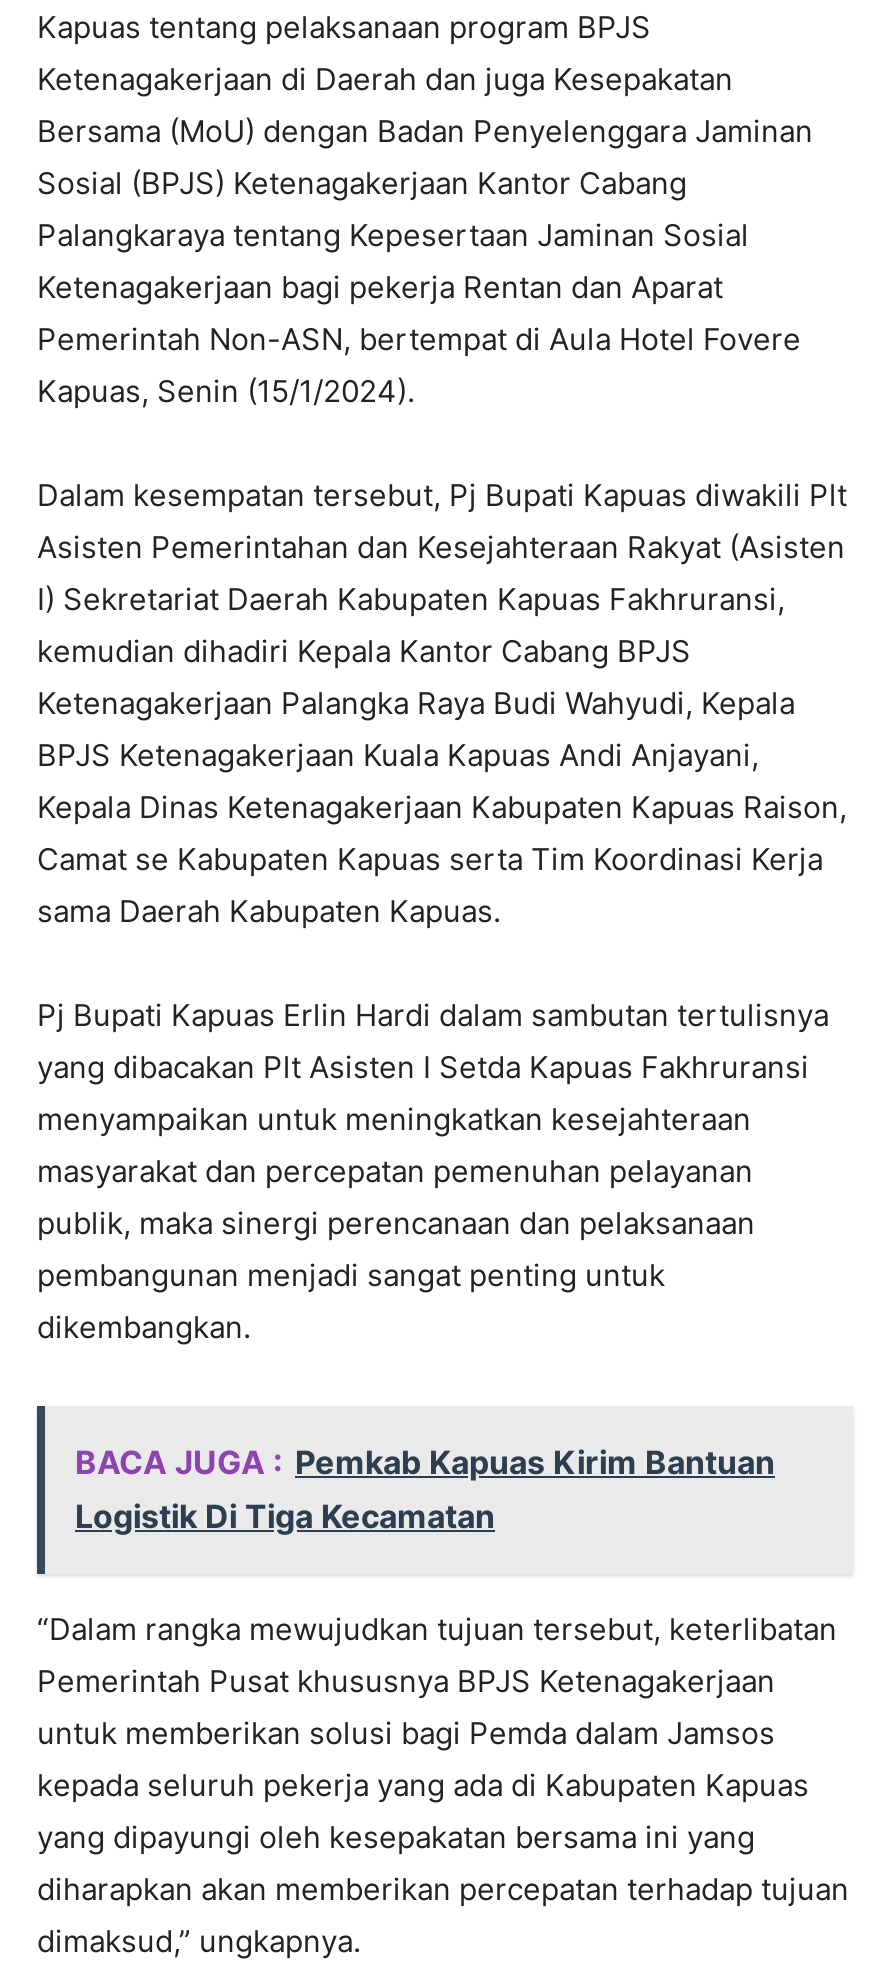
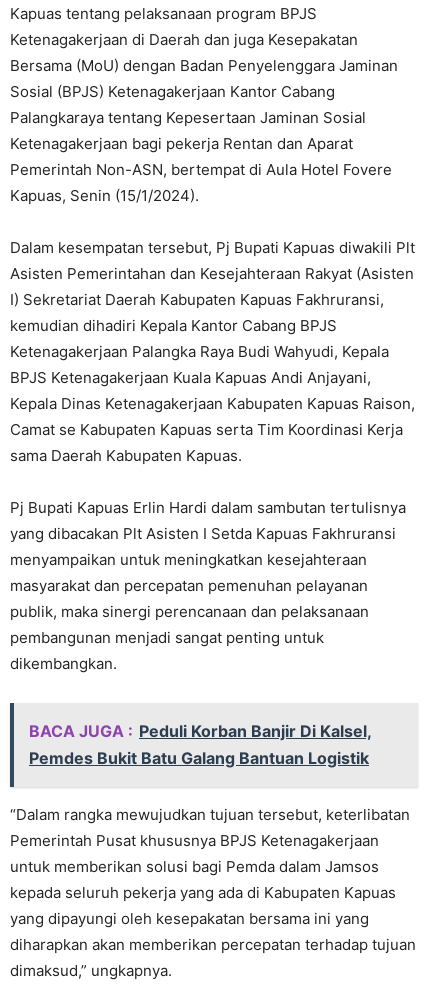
[75,1442,775,1536] BACA JUGA : Pemkab Kapuas Kirim Bantuan | Logistik Di Tiga Kecamatan -> [29,721,372,768] BACA JUGA : Peduli Korban Banjir Di Kalsel, | Pemdes Bukit Batu Galang Bantuan Logistik

